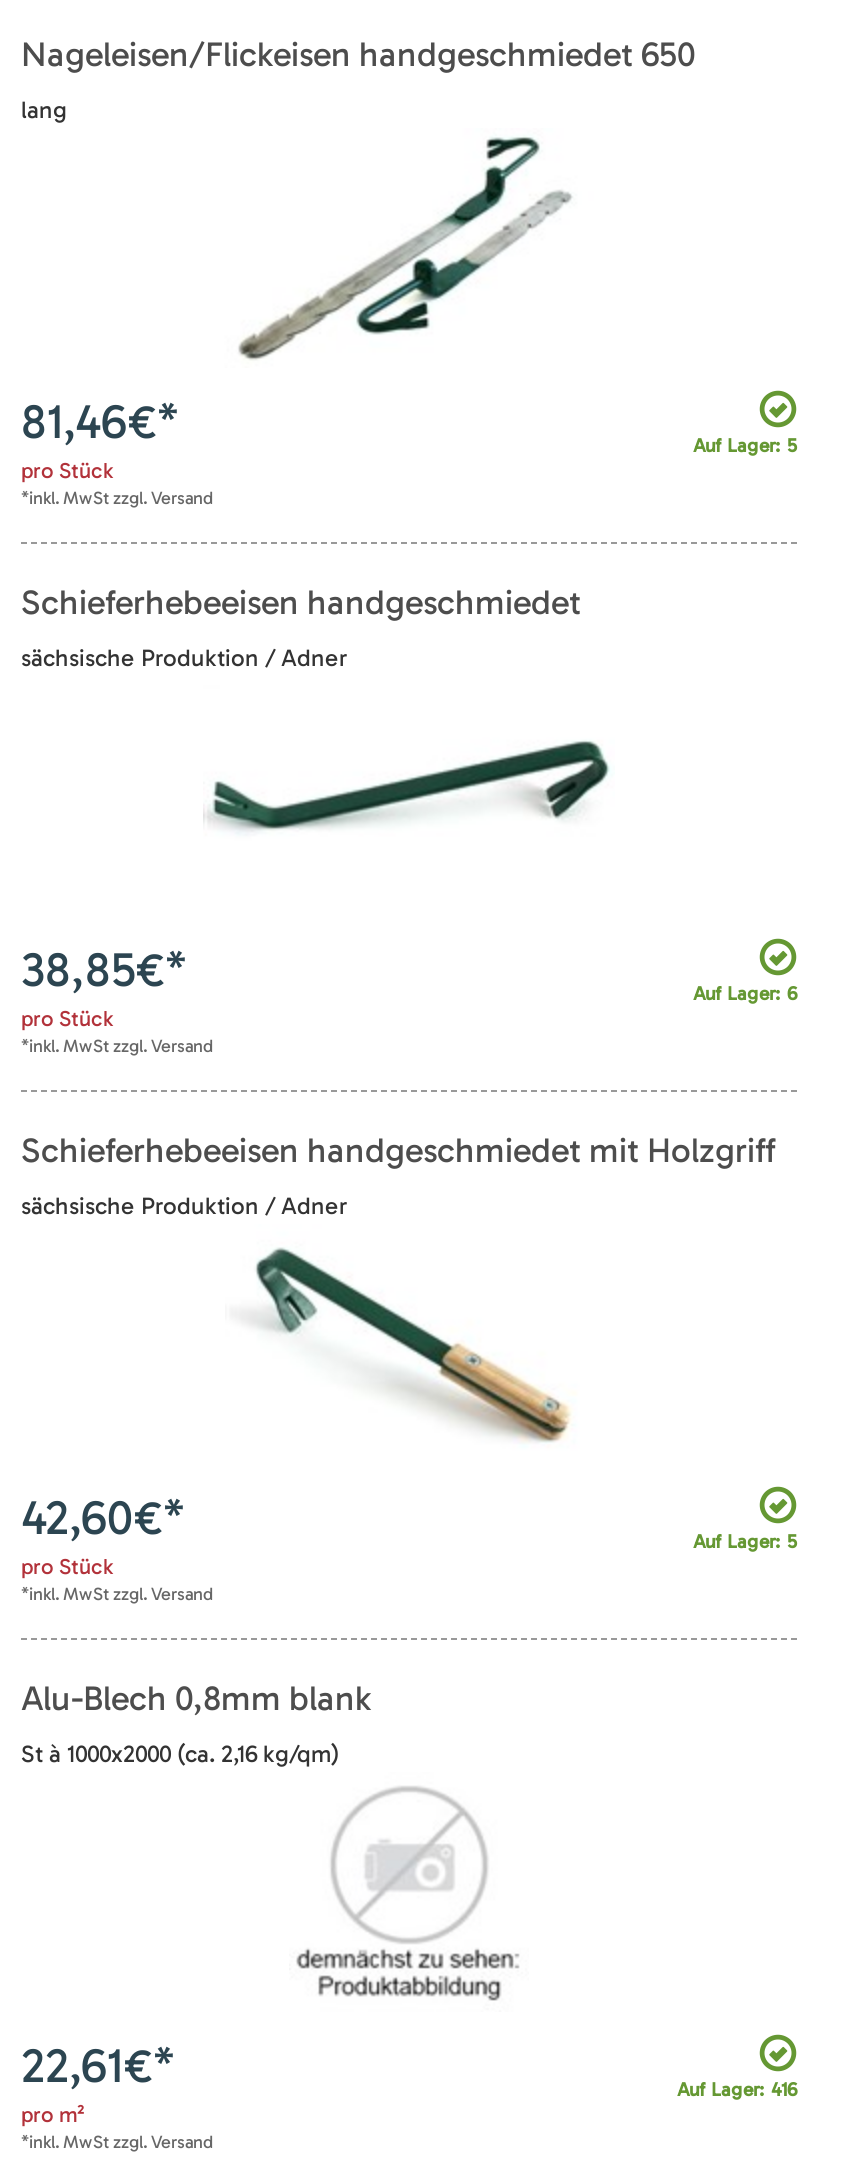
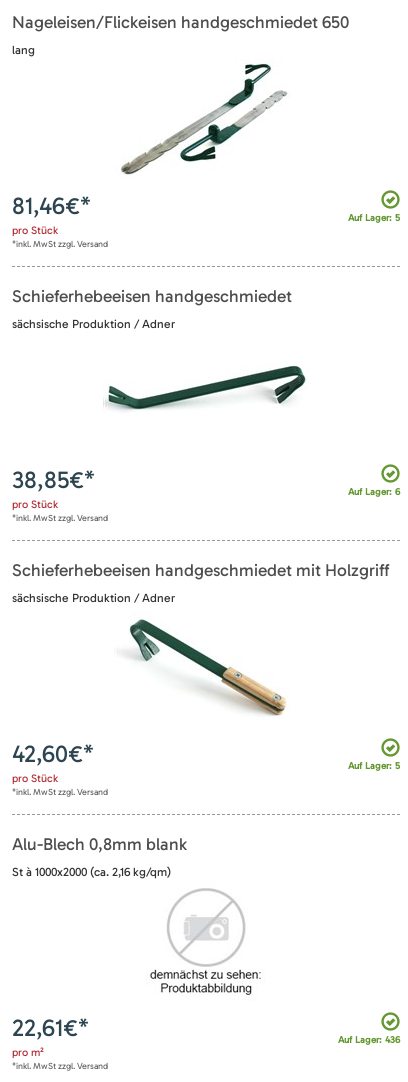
[677,2077,797,2099] Auf Lager: 416 -> [338,1034,400,1045] Auf Lager: 436

